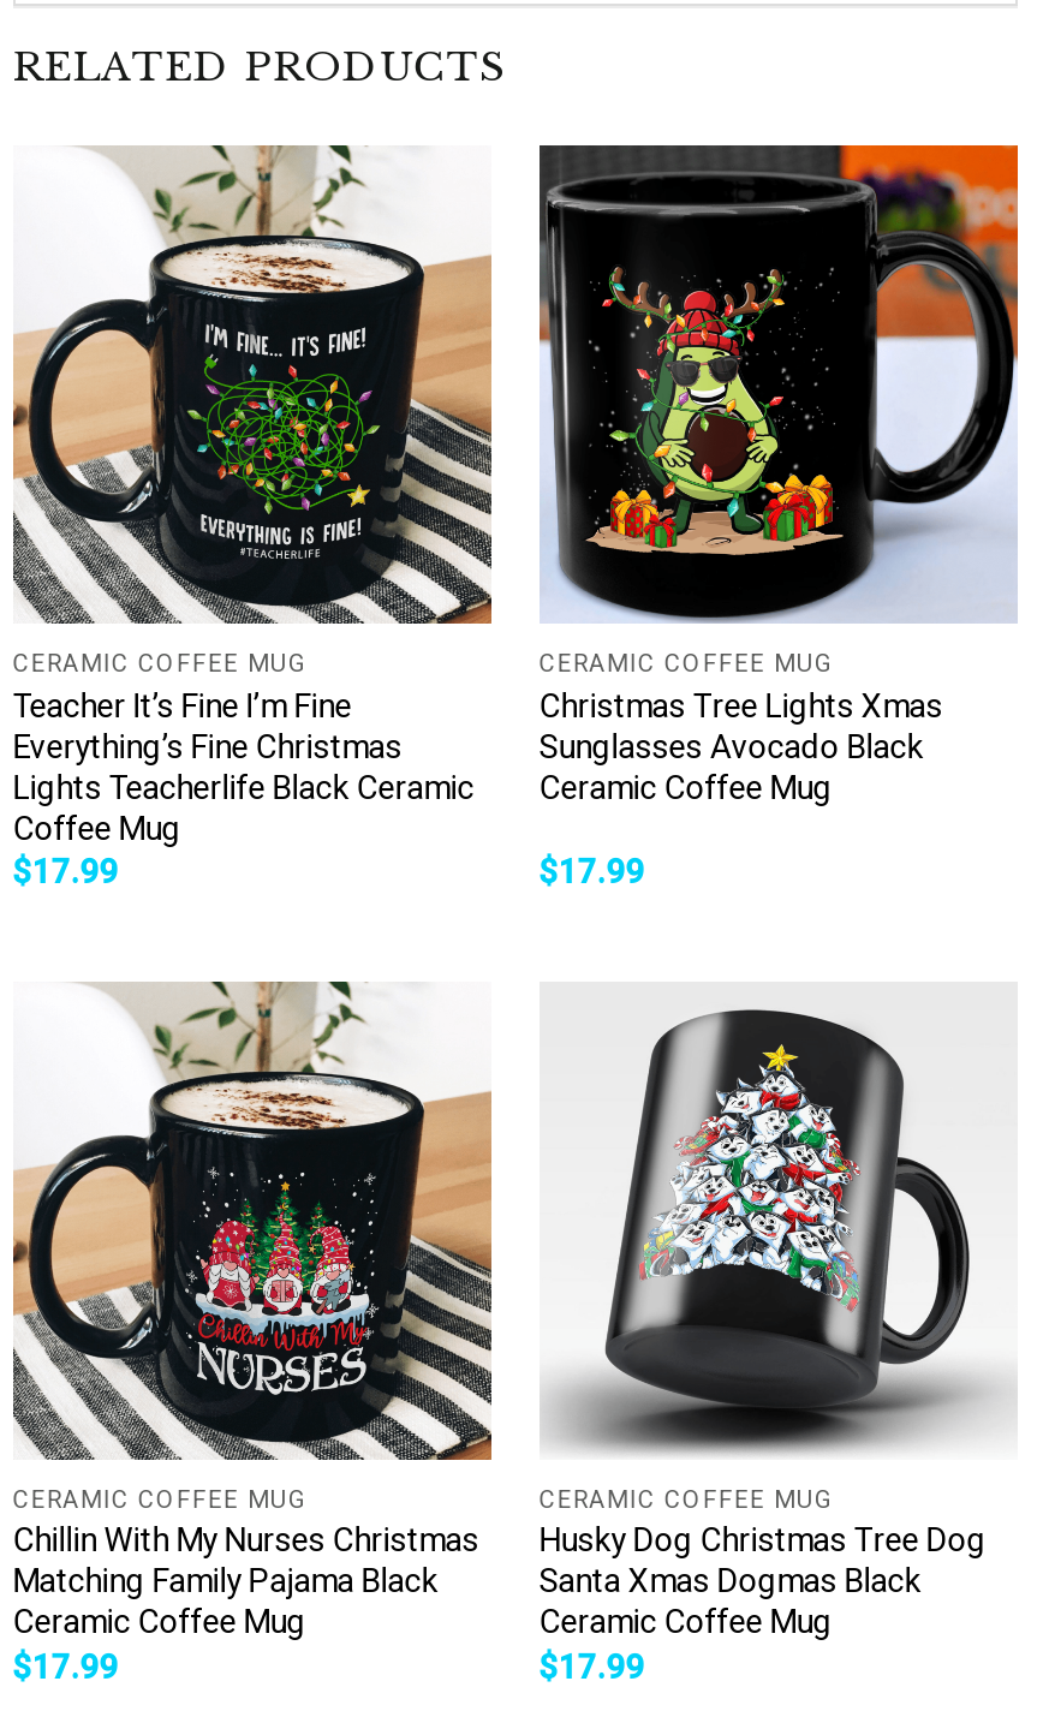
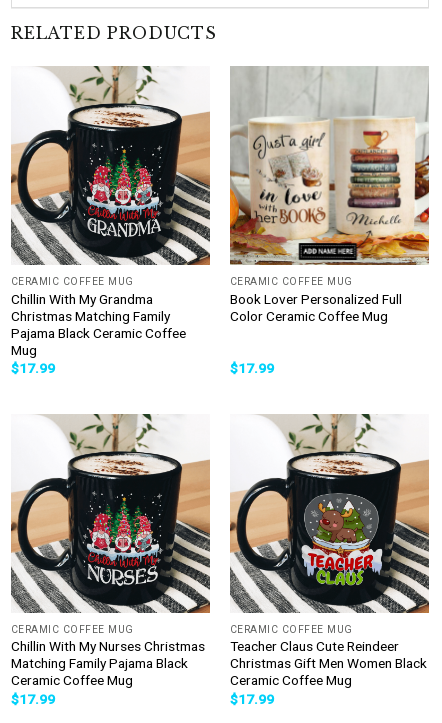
[539,143,1020,805] [image] | Christmas Tree Lights Xmas | Sunglasses Avocado Black | Ceramic Coffee Mug -> [229,66,430,324] [image] | Book Lover Personalized Full | Color Ceramic Coffee Mug
[186,323,381,556] [image] -> [83,141,163,237] [image]
[13,685,474,846] Teacher It’s Fine I’m Fine | Everything’s Fine Christmas | Lights Teacherlife Black Ceramic | Coffee Mug -> [11,291,186,358] Chillin With My Grandma | Christmas Matching Family | Pajama Black Ceramic Coffee | Mug
[539,982,1018,1600] [image] | Husky Dog Christmas Tree Dog | Santa Xmas Dogmas Black -> [229,413,430,671] [image] | Teacher Claus Cute Reindeer | Christmas Gift Men Women Black

